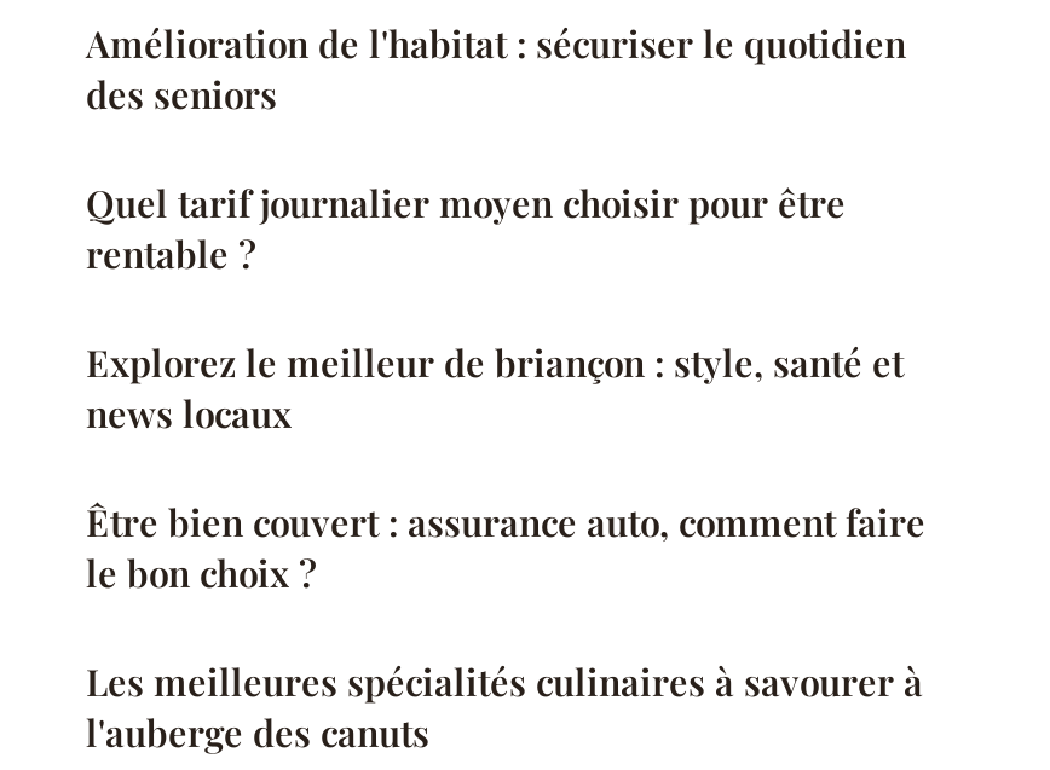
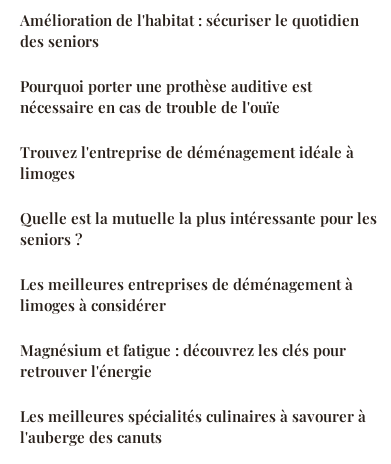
[86,180,925,598] Quel tarif journalier moyen choisir pour être | rentable ? | Explorez le meilleur de briançon : style, santé et | news locaux | Être bien couvert : assurance auto, comment faire | le bon choix ? -> [20,76,377,381] Pourquoi porter une prothèse auditive est | nécessaire en cas de trouble de l'ouïe | Trouvez l'entreprise de déménagement idéale à | limoges | Quelle est la mutuelle la plus intéressante pour les | seniors ? | Les meilleures entreprises de déménagement à | limoges à considérer | Magnésium et fatigue : découvrez les clés pour | retrouver l'énergie

